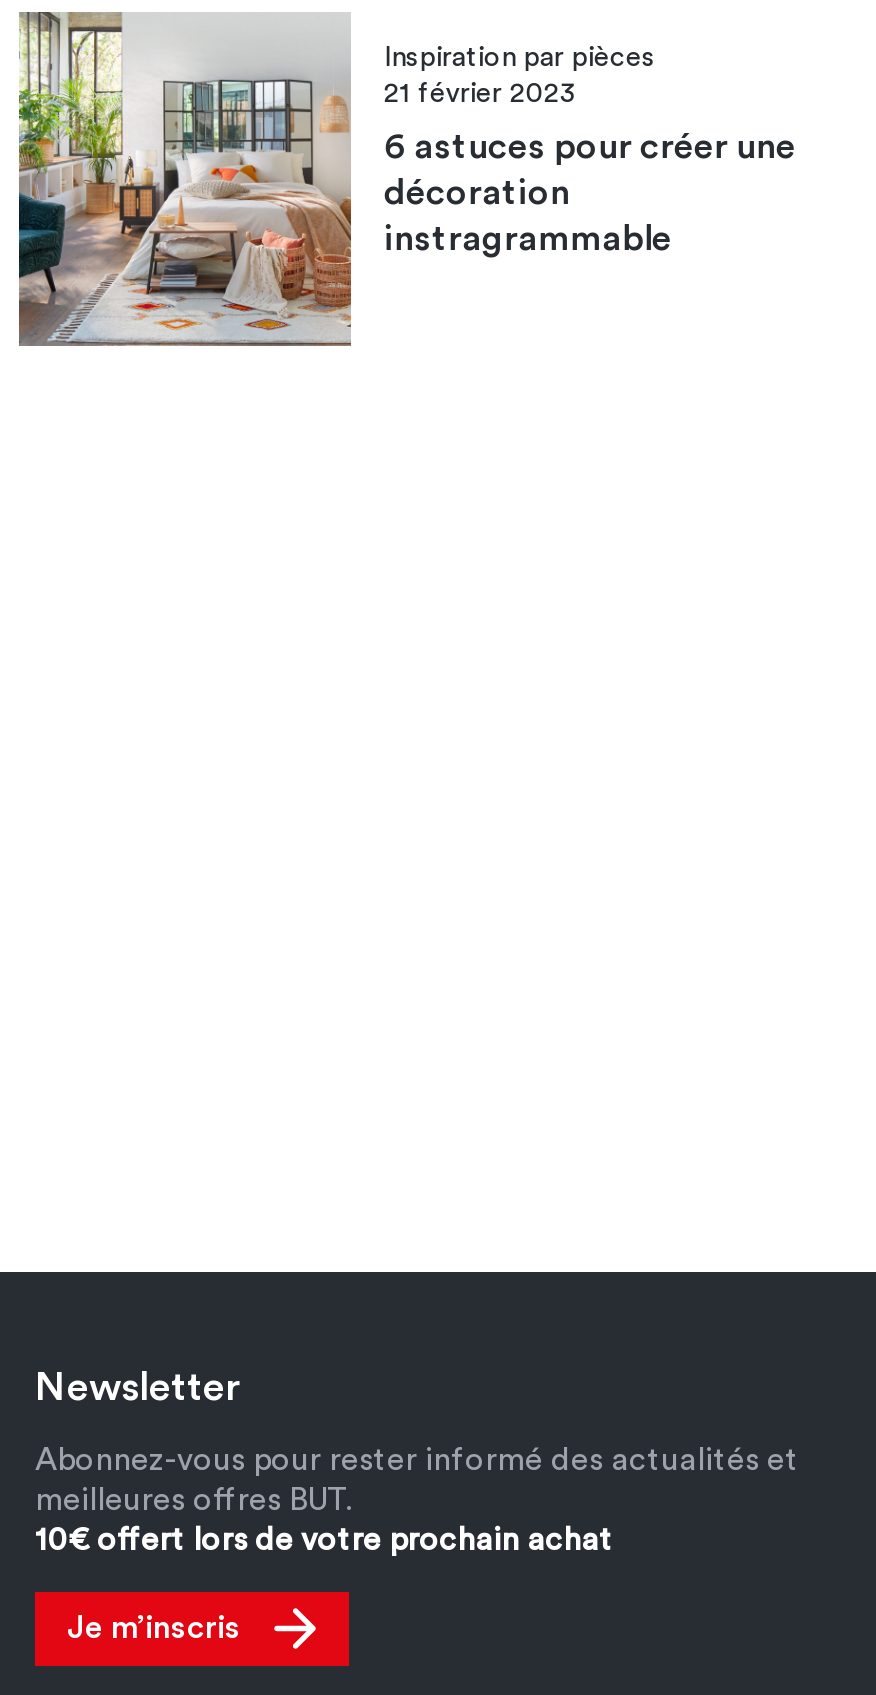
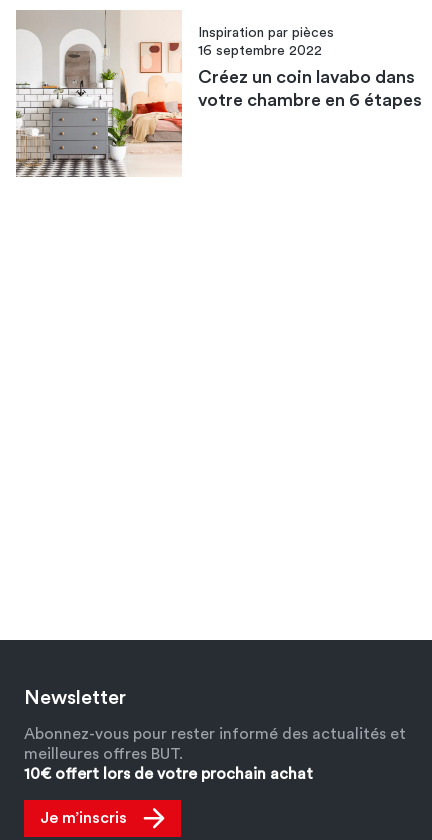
[17,12,576,348] [image] | 21 février 2023 -> [15,10,322,177] [image] | 16 septembre 2022
[384,129,796,257] 6 astuces pour créer une | décoration | instragrammable -> [198,68,422,109] Créez un coin lavabo dans | votre chambre en 6 étapes

